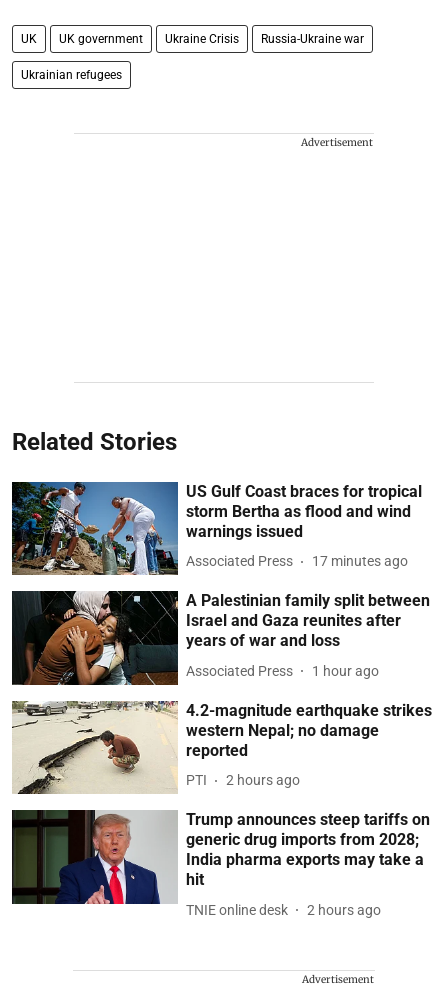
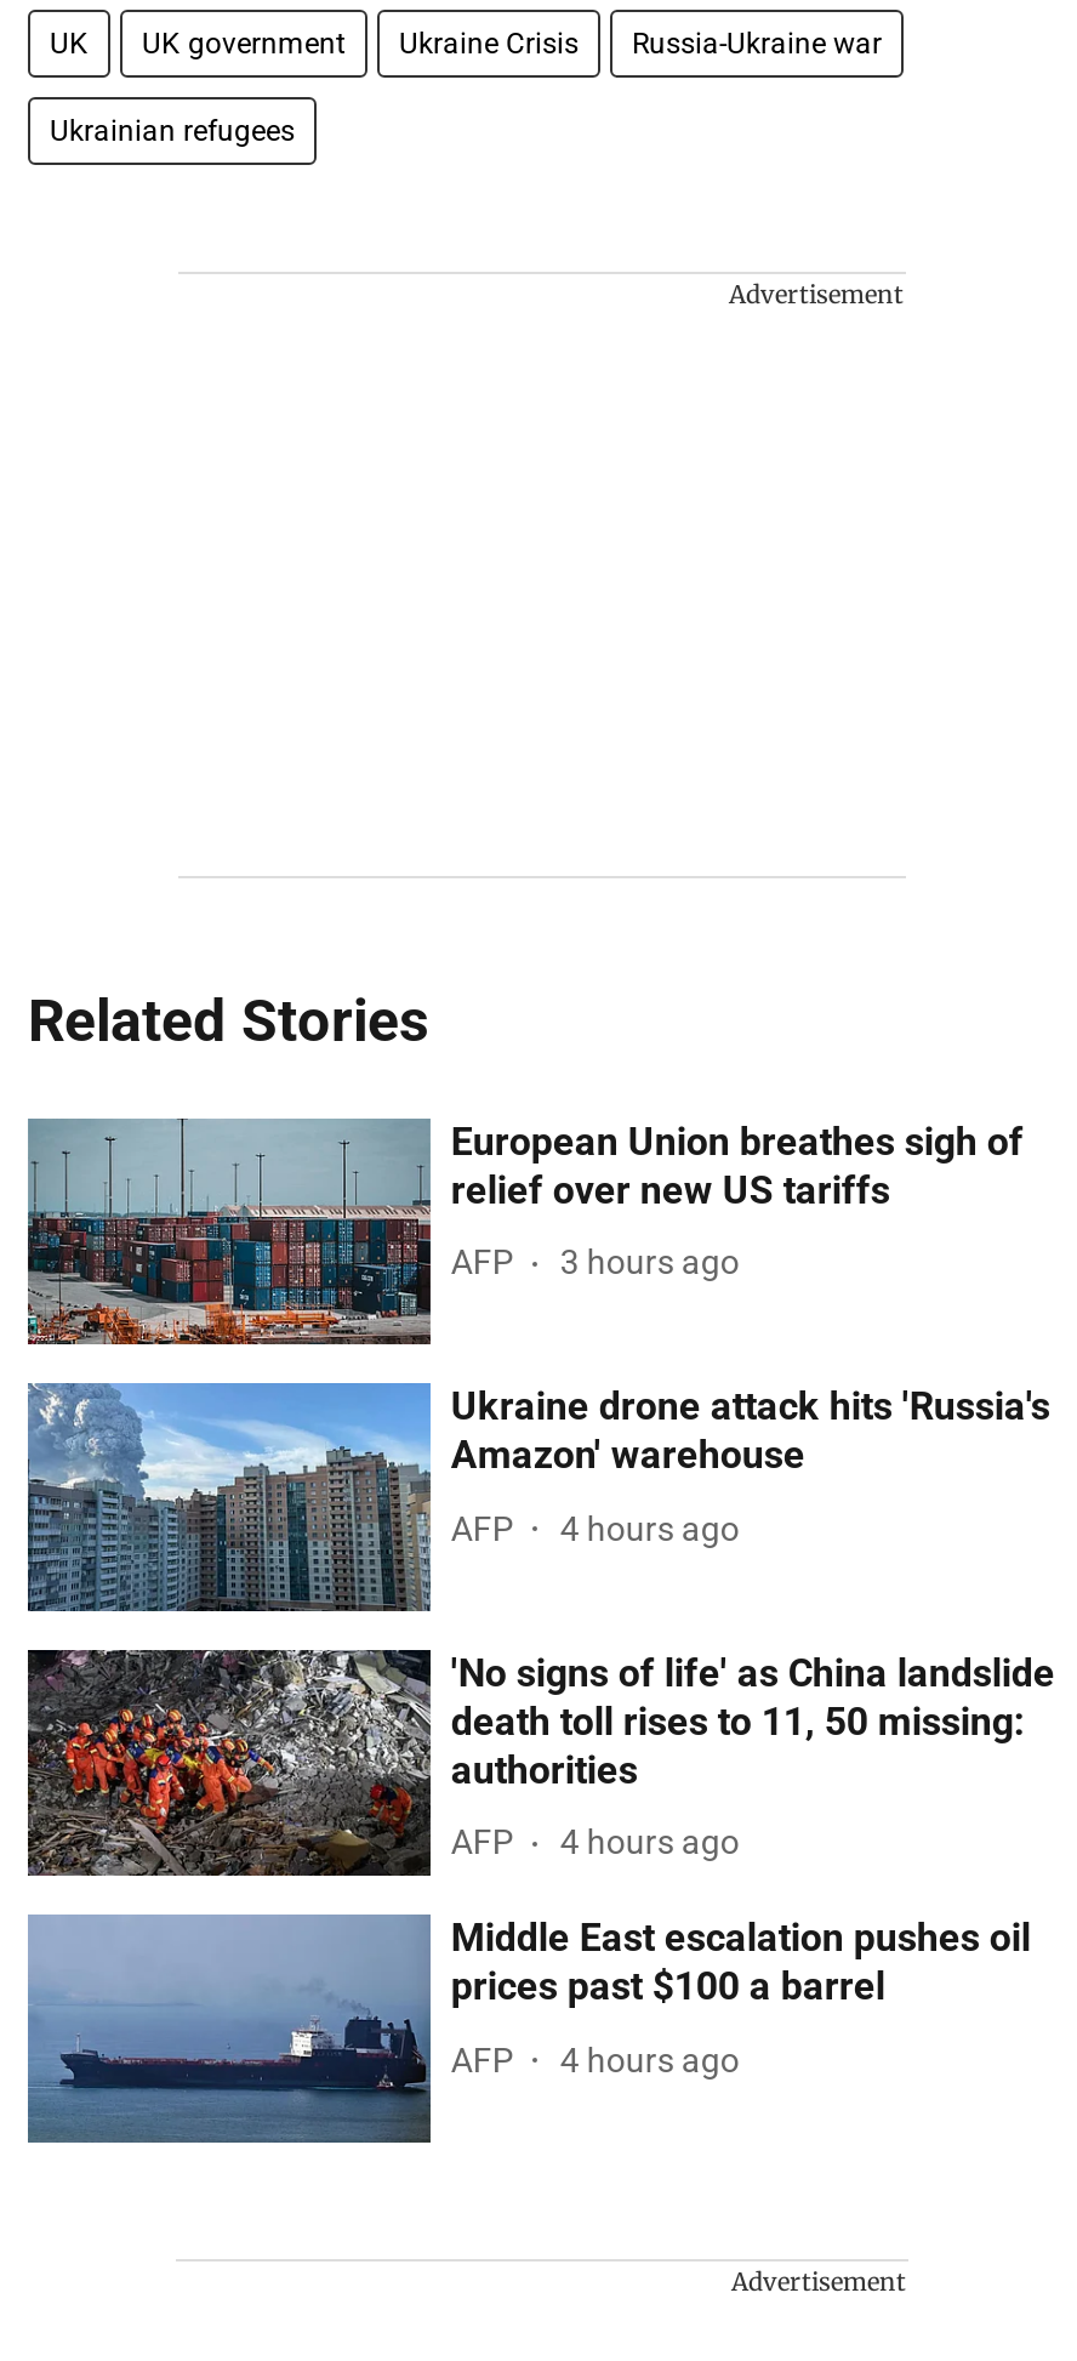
[12,481,422,576] [image] | US Gulf Coast braces for tropical | storm Bertha as flood and wind | warnings issued -> [25,1116,1023,1344] [image] | European Union breathes sigh of | relief over new US tariffs
[186,553,408,569] Associated Press | 17 minutes ago -> [451,1242,740,1281] AFP | 3 hours ago
[11,590,430,686] [image] | A Palestinian family split between | Israel and Gaza reunites after | years of war and loss -> [25,1381,1050,1614] [image] | Ukraine drone attack hits 'Russia's | Amazon' warehouse
[186,663,379,679] Associated Press | 1 hour ago -> [451,1508,740,1547] AFP | 4 hours ago
[12,701,432,794] [image] | 4.2-magnitude earthquake strikes | western Nepal; no damage | reported -> [25,1645,1055,1876] [image] | 'No signs of life' as China landslide | death toll rises to 11, 50 missing: | authorities
[186,772,300,788] PTI | 2 hours ago -> [451,1823,740,1862] AFP | 4 hours ago
[11,809,430,905] [image] | Trump announces steep tariffs on | generic drug imports from 2028; | India pharma exports may take a | hit -> [25,1912,1031,2145] [image] | Middle East escalation pushes oil | prices past $100 a barrel
[186,902,381,918] TNIE online desk | 2 hours ago -> [451,2040,740,2079] AFP | 4 hours ago

